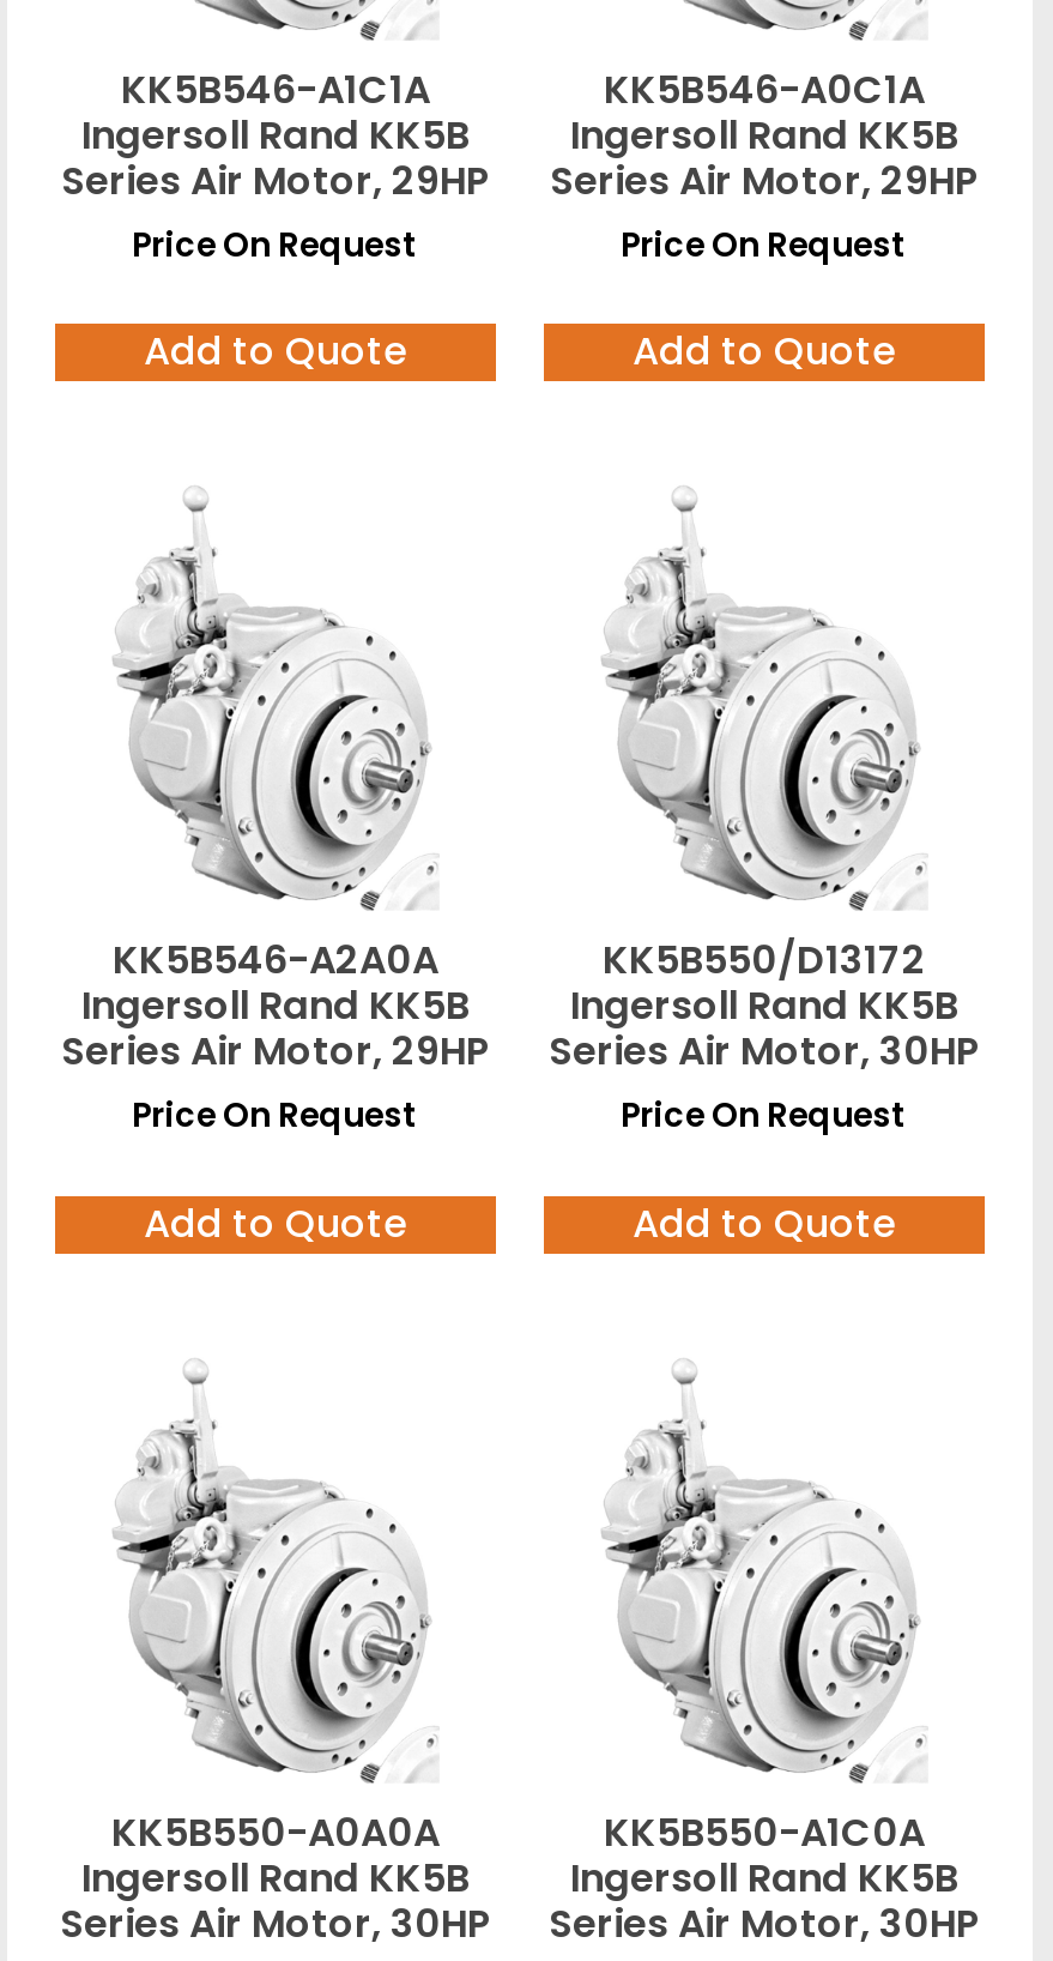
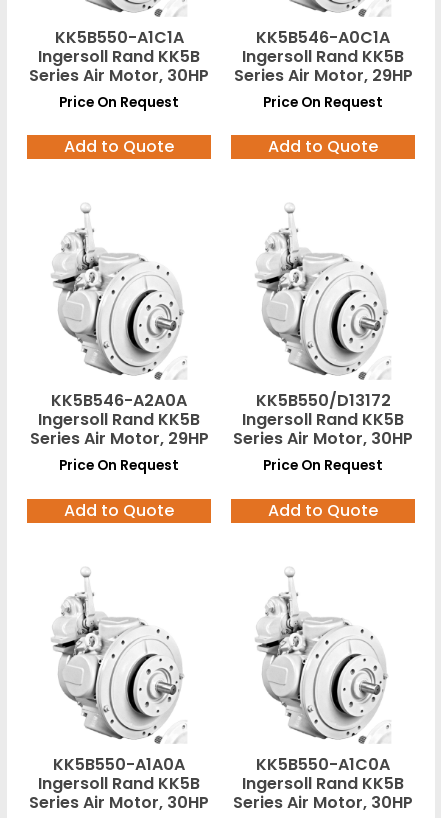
[121,61,430,117] KK5B546-A1C1A -> [54,26,183,49] KK5B550-A1C1A
[61,152,490,208] Series Air Motor, 29HP -> [29,64,209,87] Series Air Motor, 30HP
[111,1806,440,1861] KK5B550-A0A0A -> [53,753,185,776] KK5B550-A1A0A

